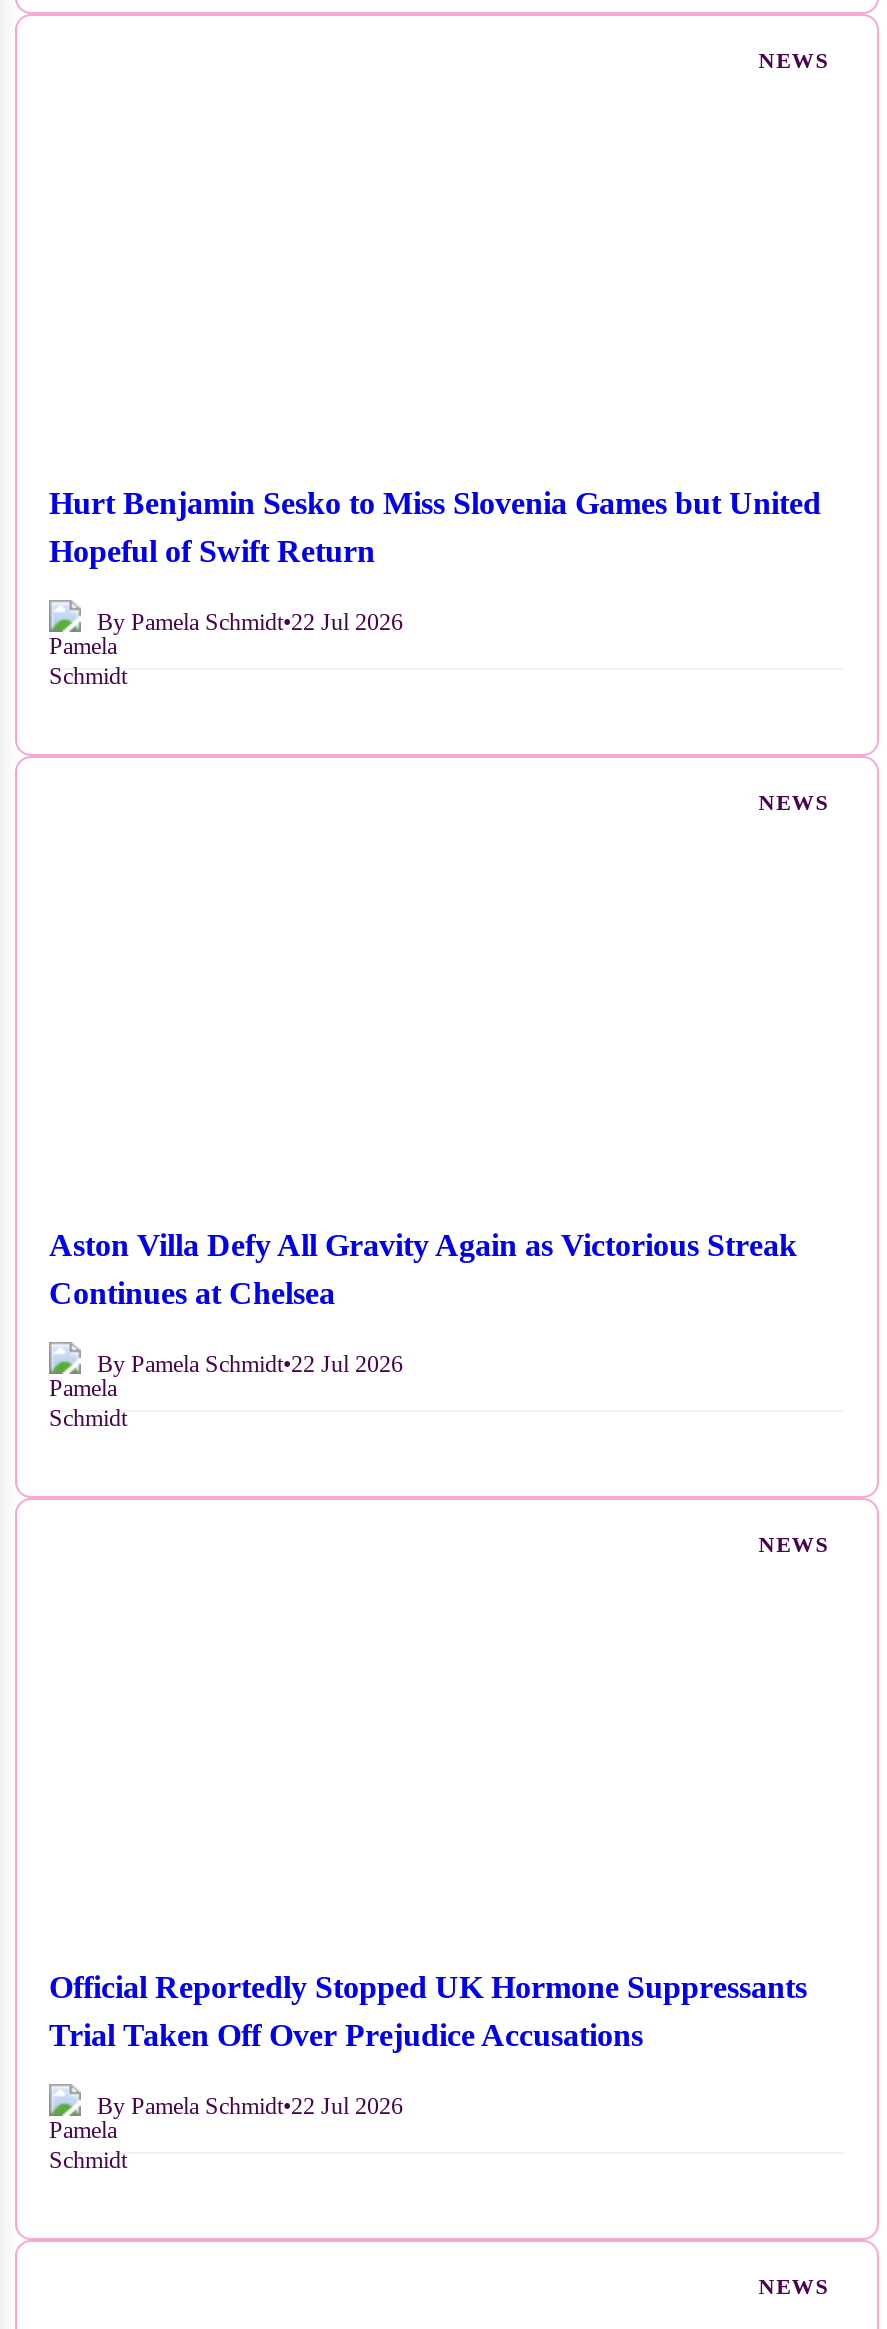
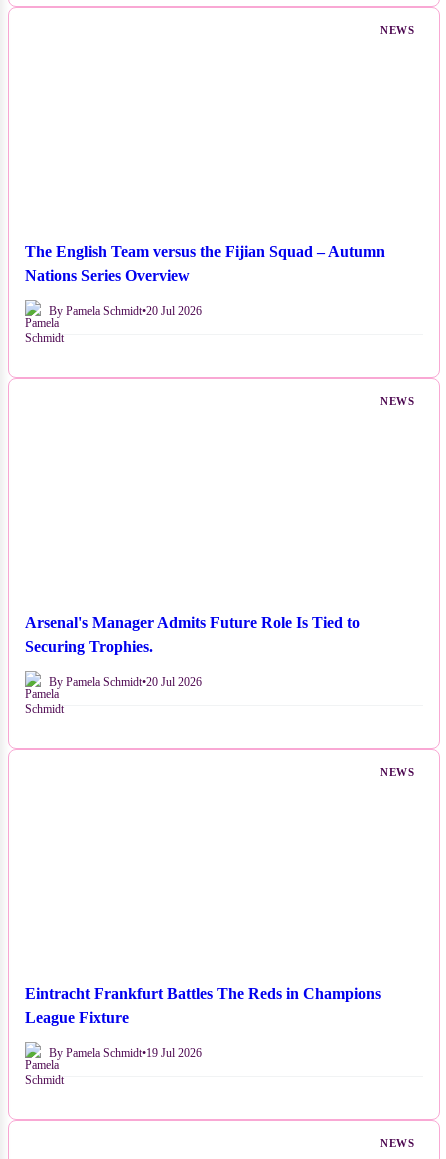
[49,486,821,568] Hurt Benjamin Sesko to Miss Slovenia Games but United | Hopeful of Swift Return -> [25,243,385,284] The English Team versus the Fijian Squad – Autumn | Nations Series Overview
[97,609,403,637] By Pamela Schmidt•22 Jul 2026 -> [49,304,202,318] By Pamela Schmidt•20 Jul 2026
[49,1228,797,1310] Aston Villa Defy All Gravity Again as Victorious Streak | Continues at Chelsea -> [25,614,360,655] Arsenal's Manager Admits Future Role Is Tied to | Securing Trophies.
[97,1351,403,1379] By Pamela Schmidt•22 Jul 2026 -> [49,675,202,689] By Pamela Schmidt•20 Jul 2026
[49,1970,807,2052] Official Reportedly Stopped UK Hormone Suppressants | Trial Taken Off Over Prejudice Accusations -> [25,985,381,1026] Eintracht Frankfurt Battles The Reds in Champions | League Fixture
[97,2093,403,2121] By Pamela Schmidt•22 Jul 2026 -> [49,1046,202,1060] By Pamela Schmidt•19 Jul 2026

